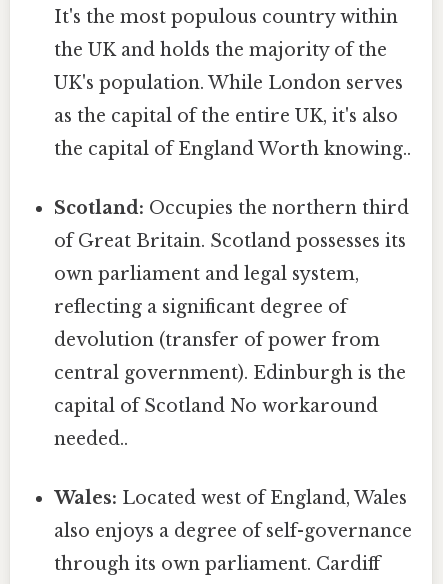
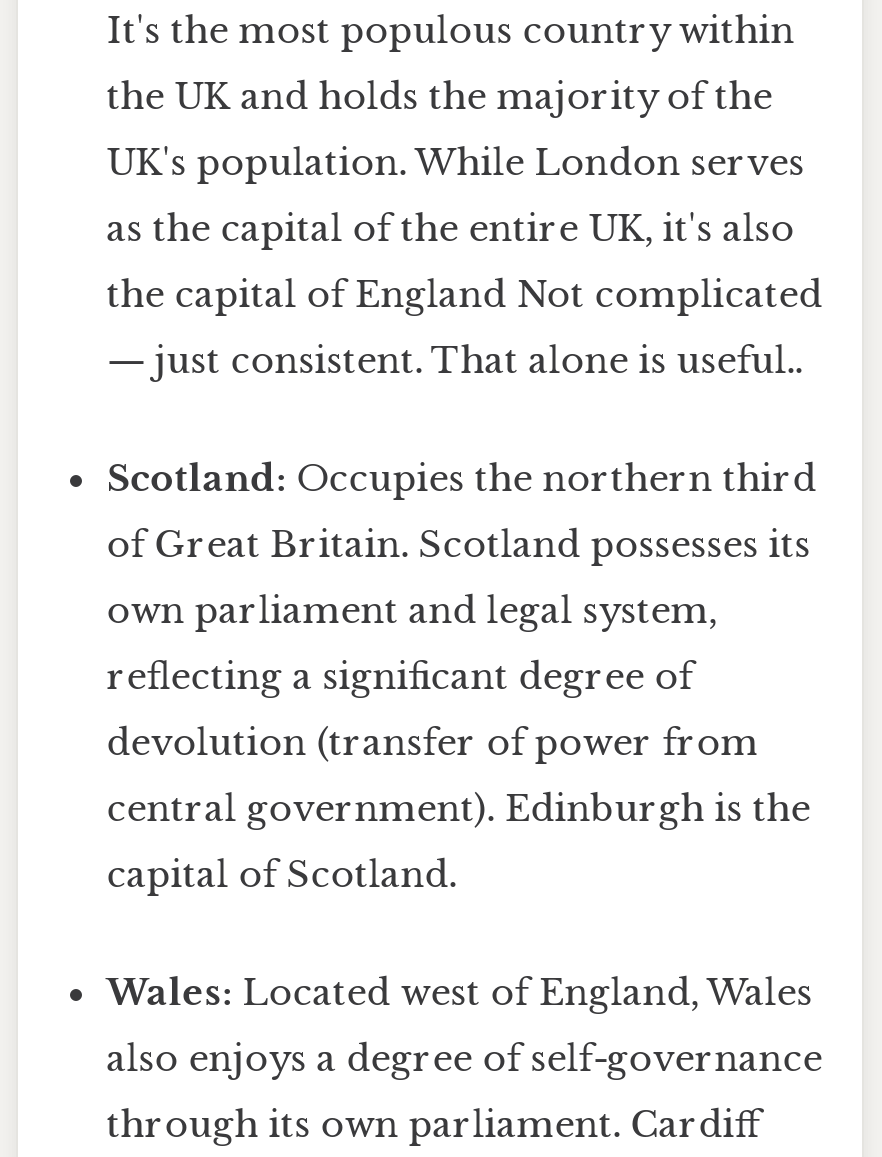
[54,138,411,160] the capital of England Worth knowing.. -> [106,272,822,382] the capital of England Not complicated | — just consistent. That alone is useful..
moved [54,197,409,384] -> [106,457,816,831]: Scotland: Occupies the northern third | of Great Britain. Scotland possesses its | own parliament and legal system, | reflecting a significant degree of | devolution (transfer of power from | central government). Edinburgh is the
[54,395,378,450] capital of Scotland No workaround | needed.. -> [106,853,456,897] capital of Scotland.

